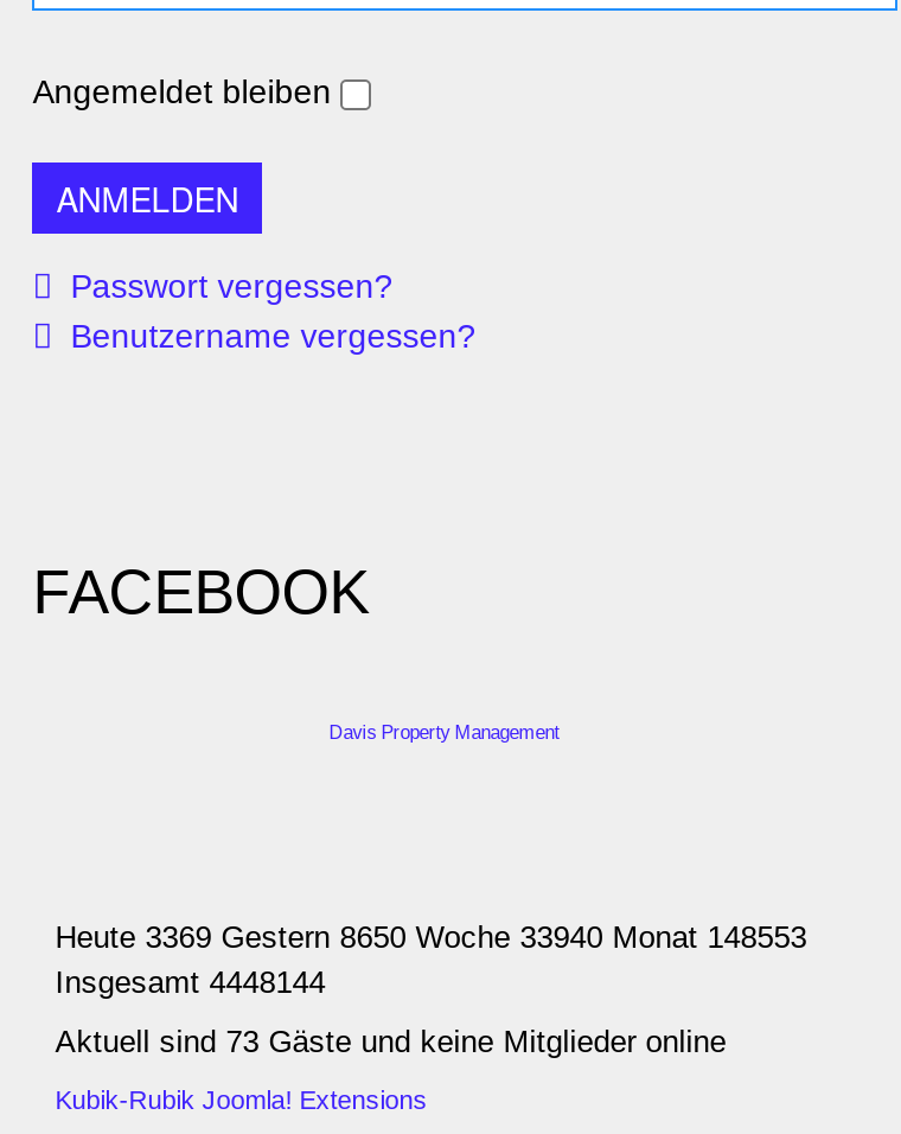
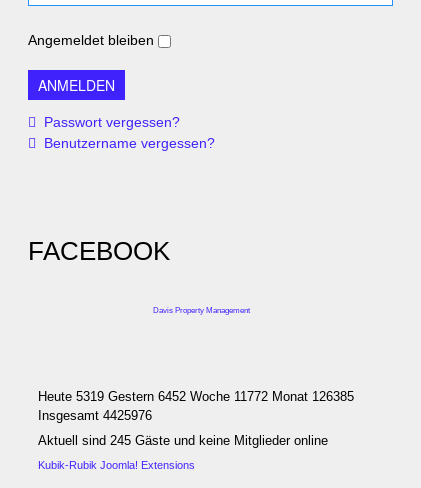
[55,919,807,955] Heute 3369 Gestern 8650 Woche 33940 Monat 148553 -> [38,389,354,404] Heute 5319 Gestern 6452 Woche 11772 Monat 126385
[55,964,326,1000] Insgesamt 4448144 -> [38,408,152,423] Insgesamt 4425976
[55,1024,726,1059] Aktuell sind 73 Gäste und keine Mitglieder online -> [38,433,328,448] Aktuell sind 245 Gäste und keine Mitglieder online

